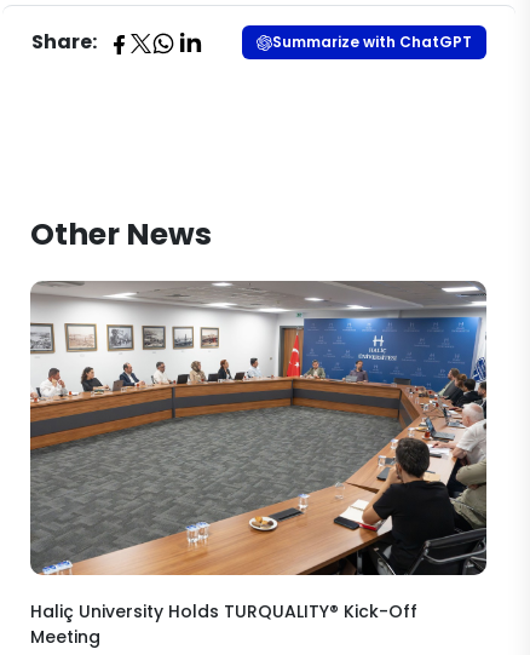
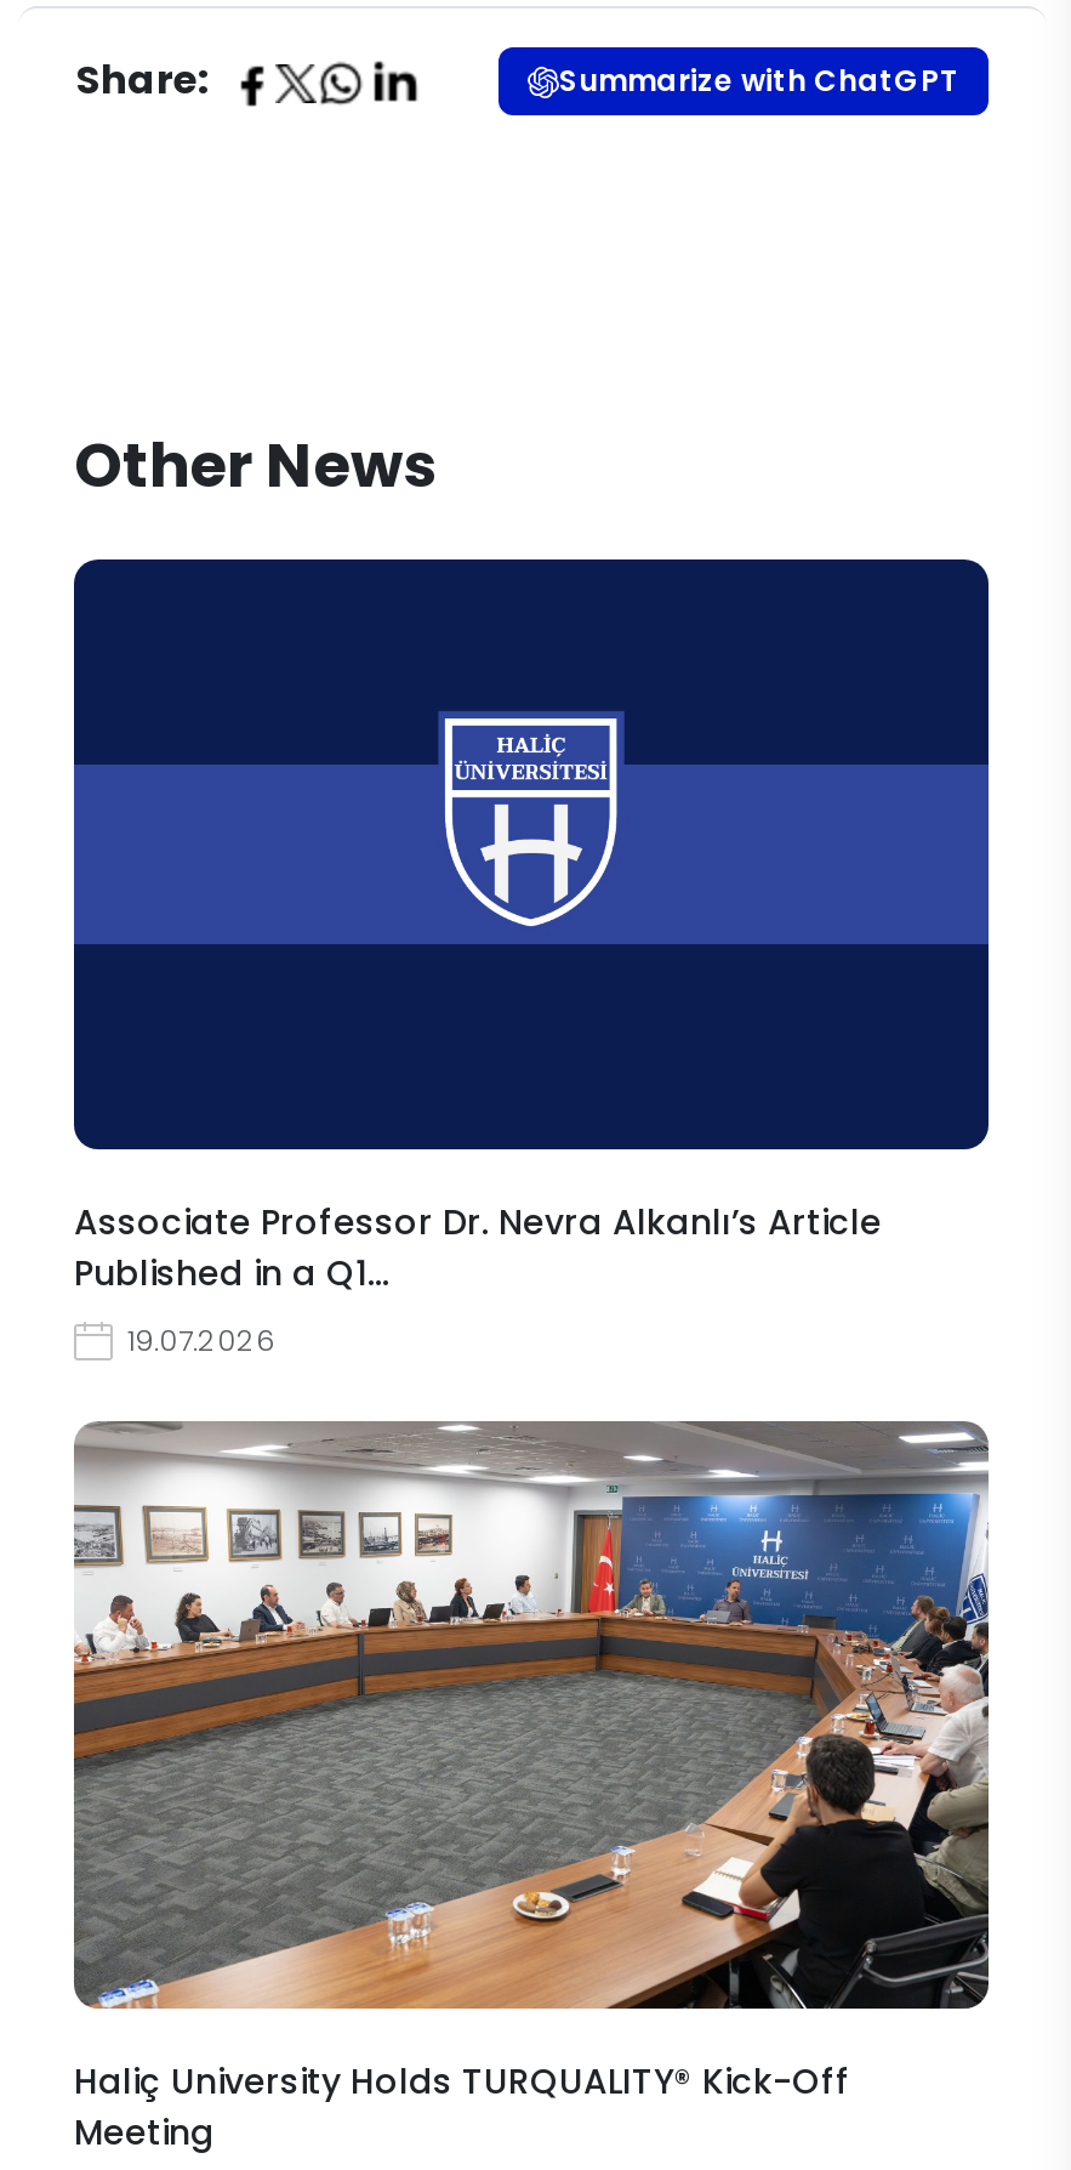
none -> [72,557,991,1360] [image] | Associate Professor Dr. Nevra Alkanlı’s Article | Published in a Q1… | 19.07.2026

